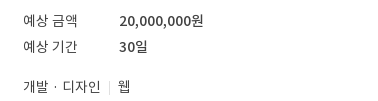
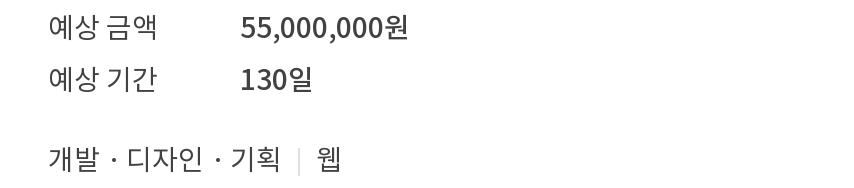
[119,12,204,30] 20,000,000원 -> [240,10,410,46] 55,000,000원
[119,38,148,56] 30일 -> [240,62,314,98] 130일
[23,78,101,96] 개발 · 디자인 -> [48,142,282,178] 개발 · 디자인 · 기획

